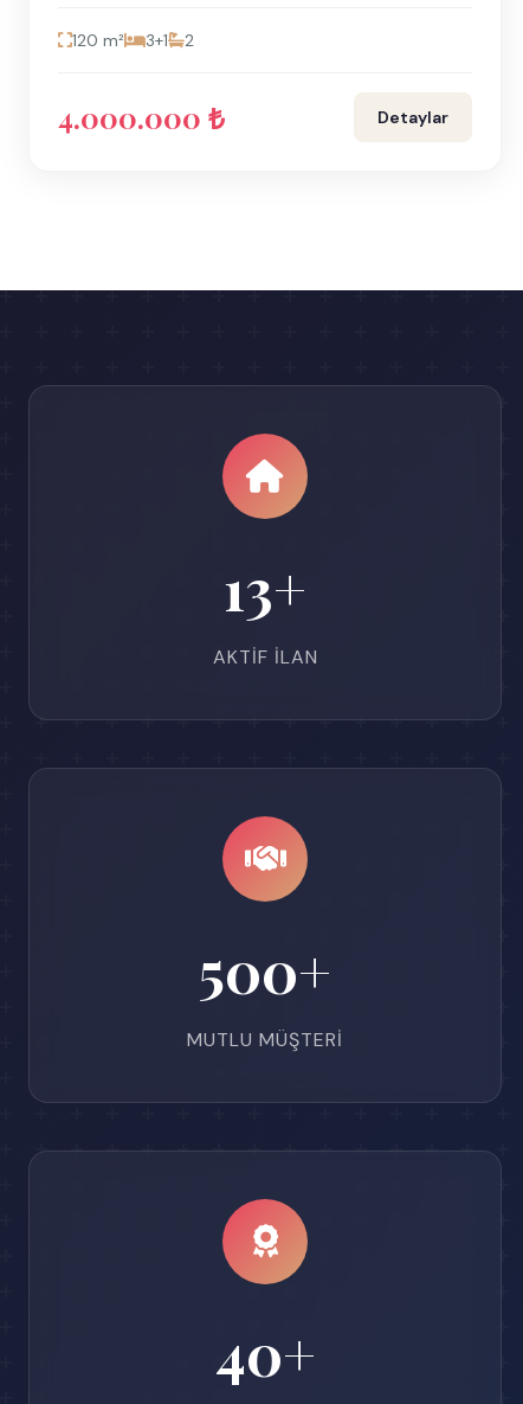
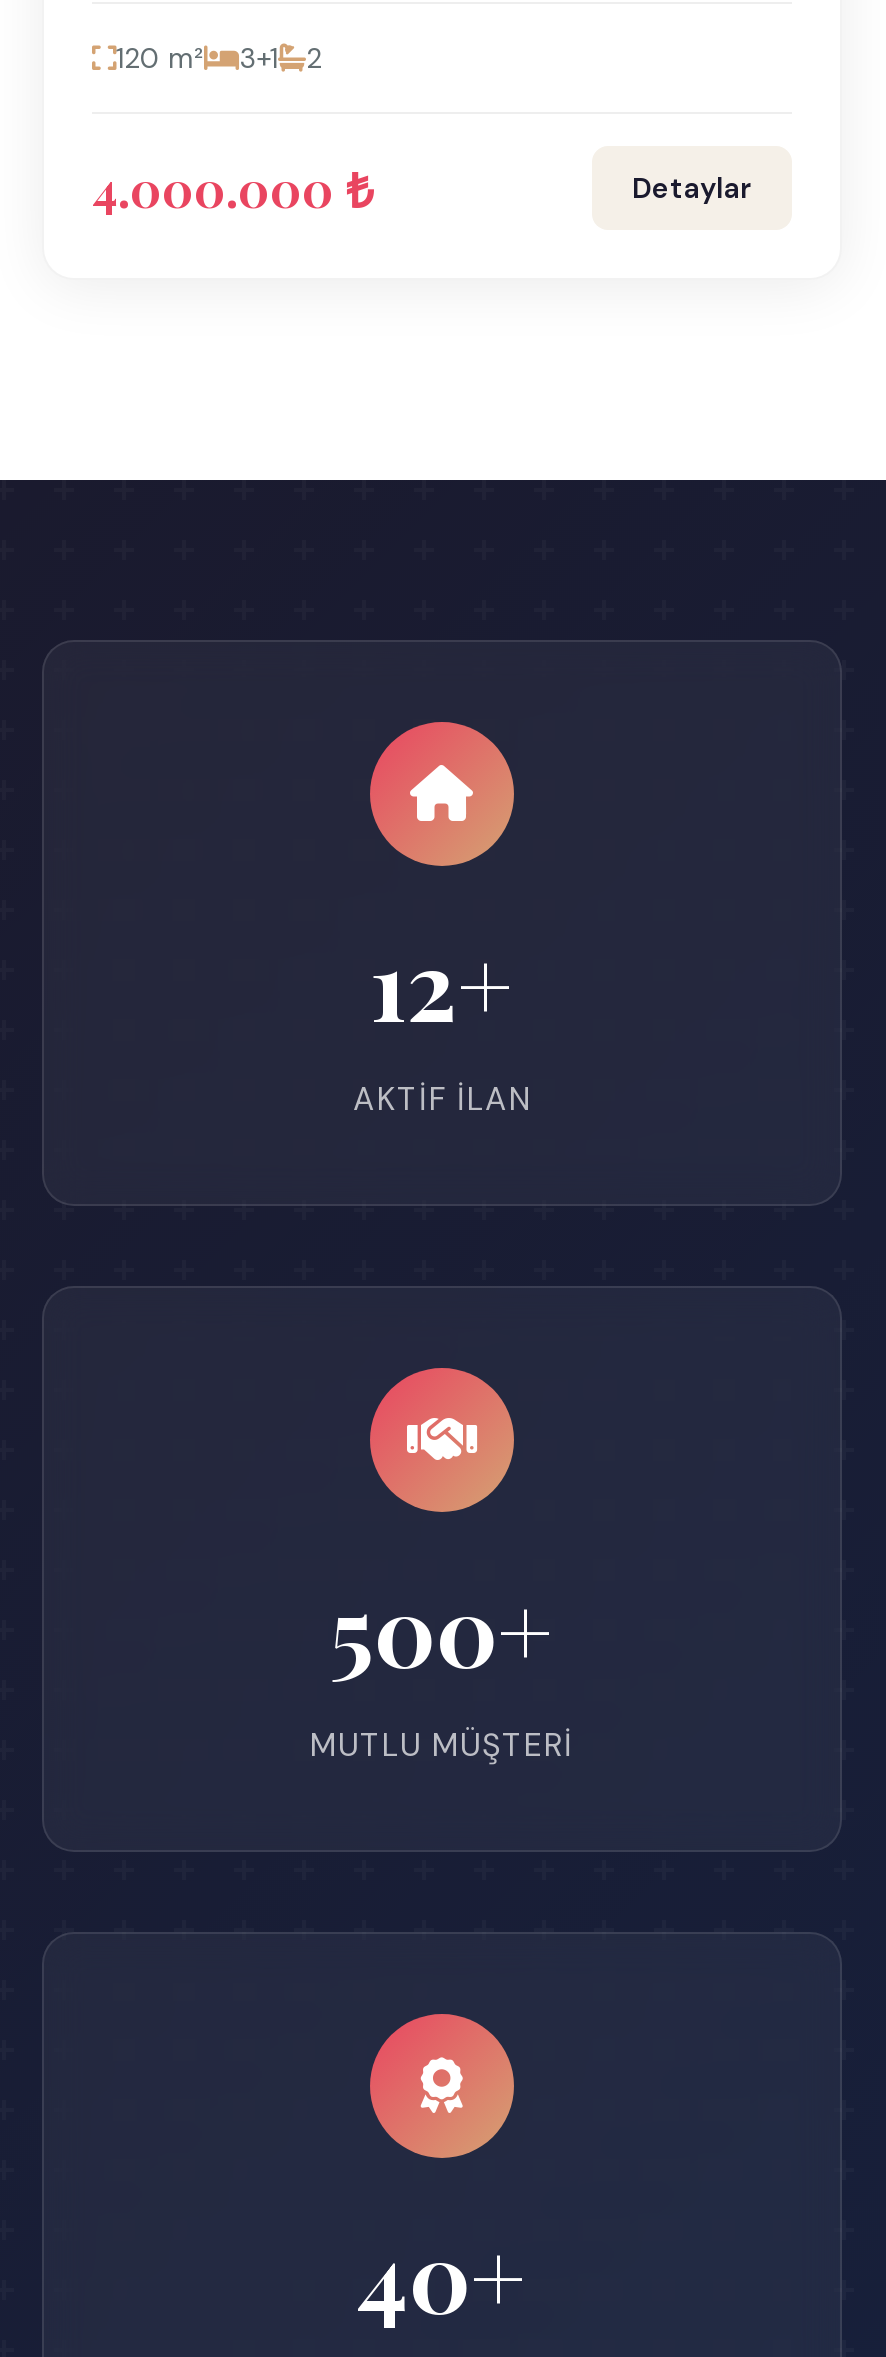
[224,550,306,626] 13+ -> [370,918,514,1046] 12+

